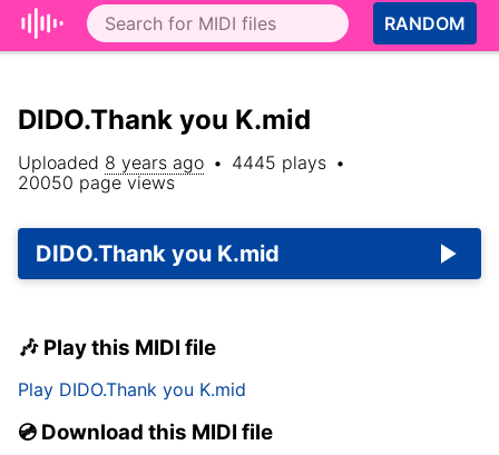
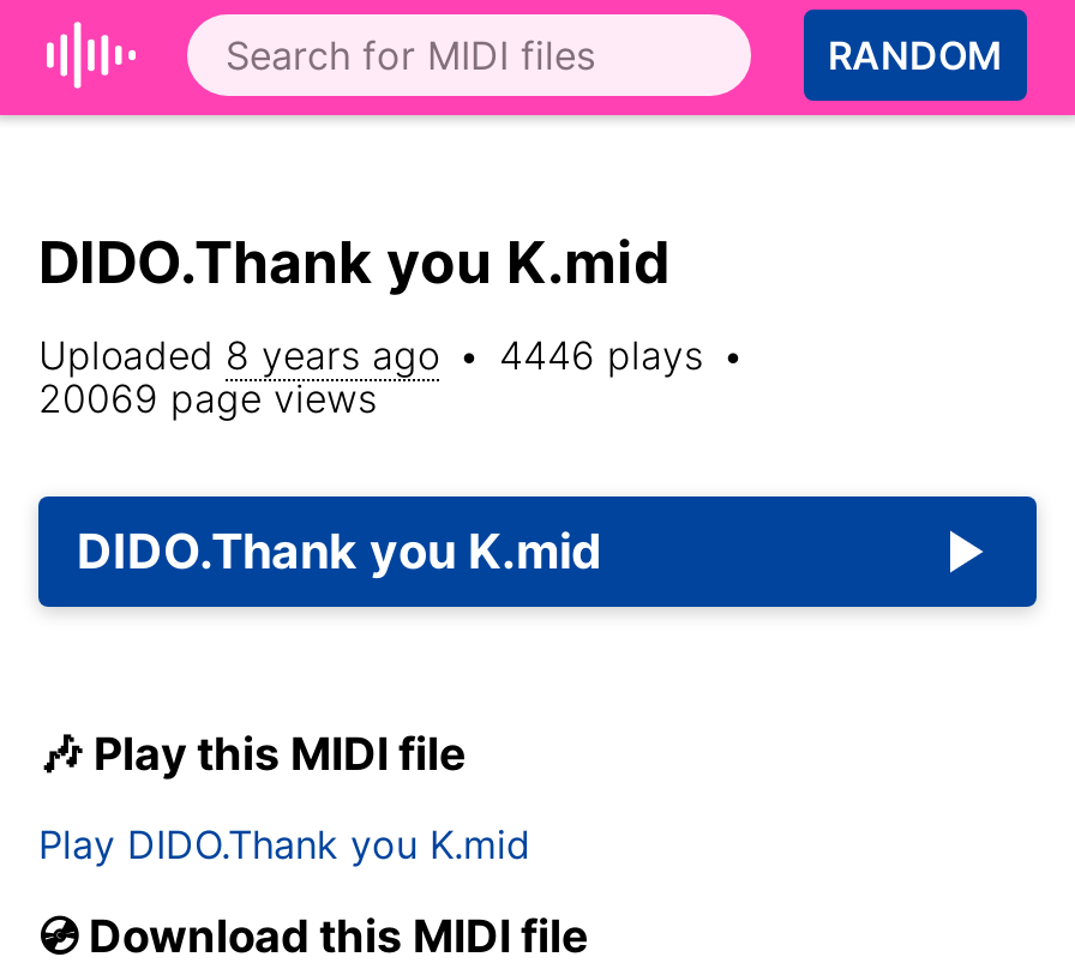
[18,151,345,174] Uploaded 8 years ago • 4445 plays • -> [38,331,744,379] Uploaded 8 years ago • 4446 plays •
[18,171,175,194] 20050 page views -> [38,374,377,422] 20069 page views

